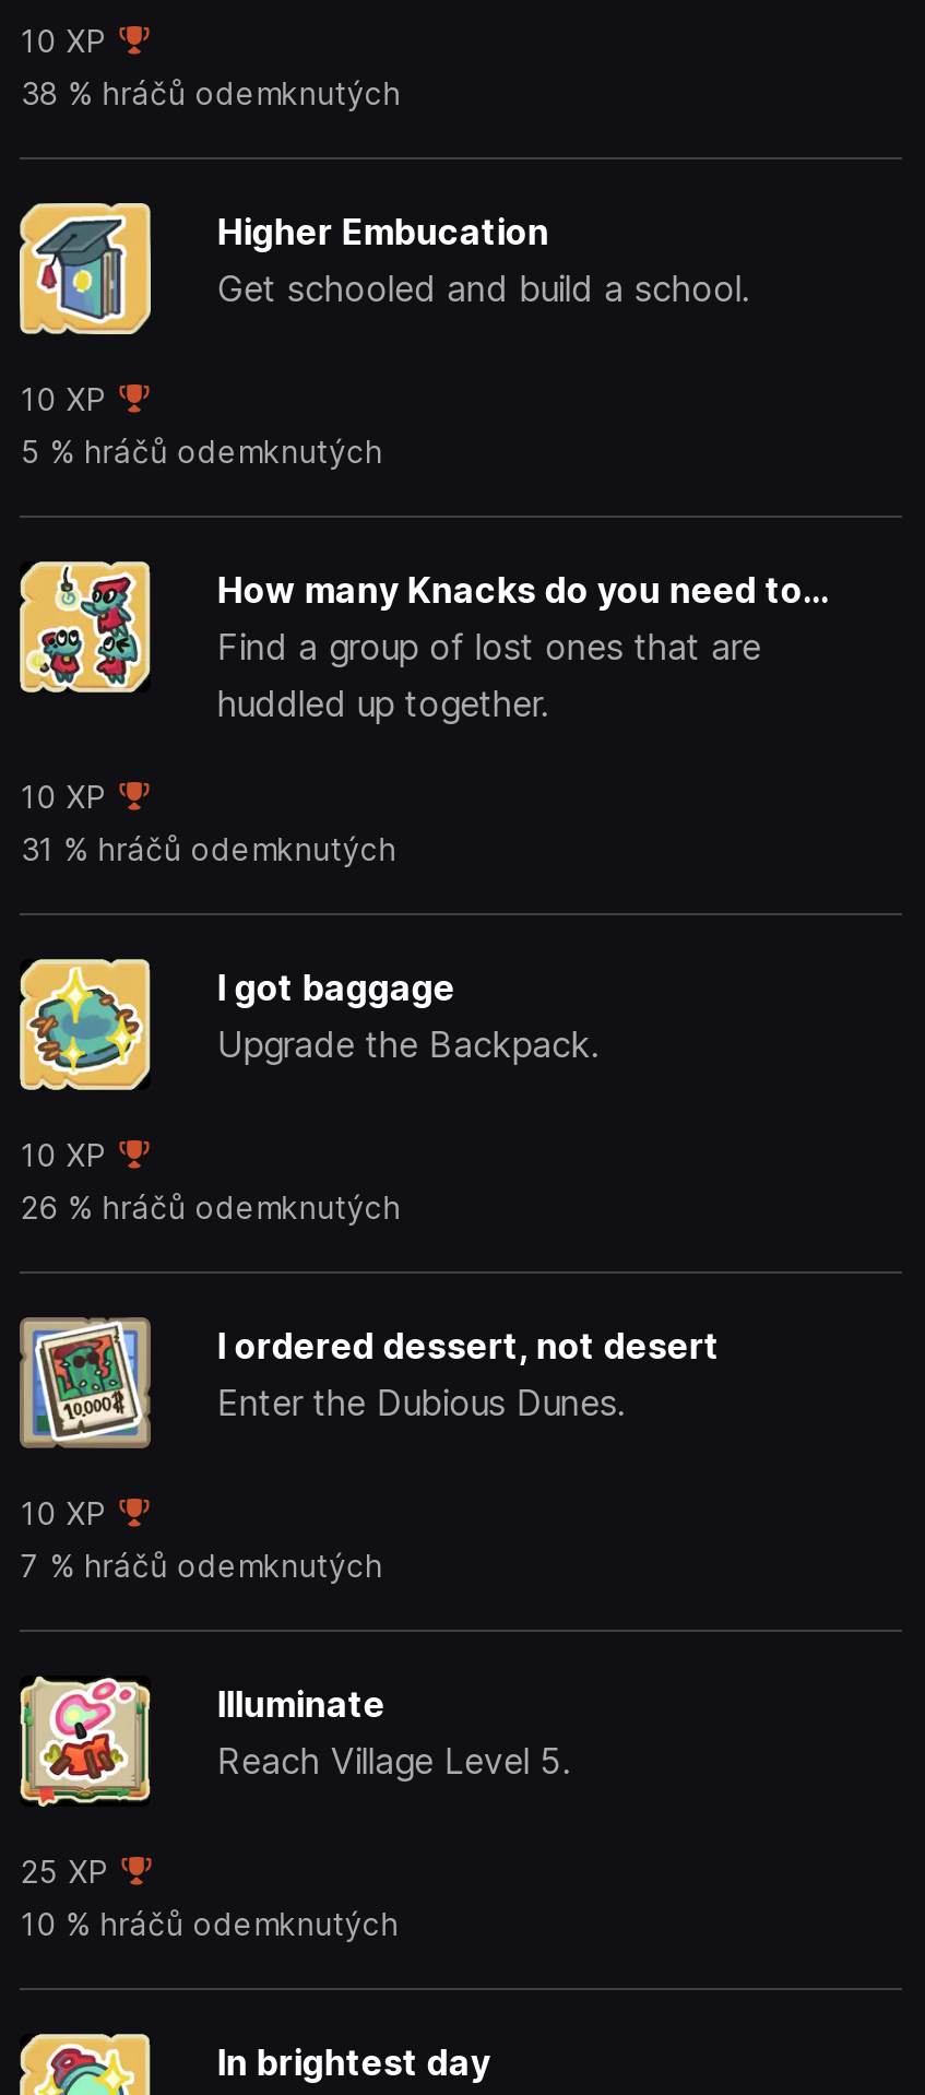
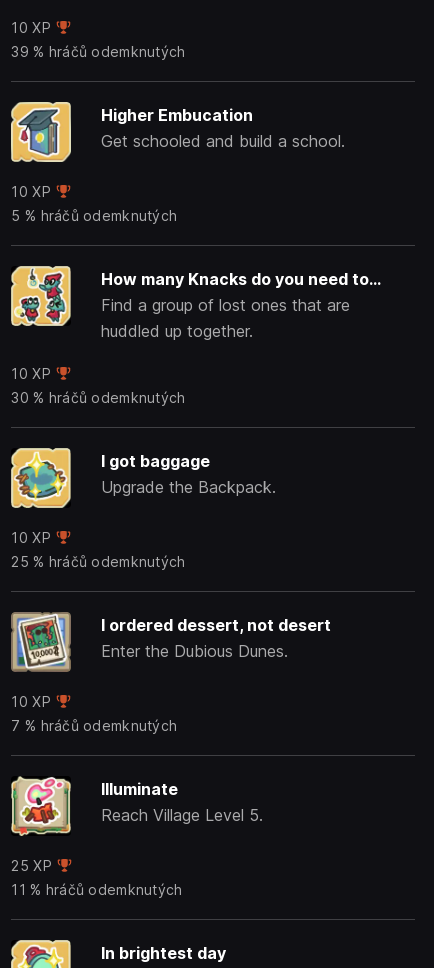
[21,75,401,112] 38 % hráčů odemknutých -> [11,43,186,60] 39 % hráčů odemknutých
[21,831,397,868] 31 % hráčů odemknutých -> [11,389,186,406] 30 % hráčů odemknutých
[21,1189,401,1226] 26 % hráčů odemknutých -> [11,553,186,570] 25 % hráčů odemknutých
[21,1905,399,1943] 10 % hráčů odemknutých -> [11,881,183,898] 11 % hráčů odemknutých

